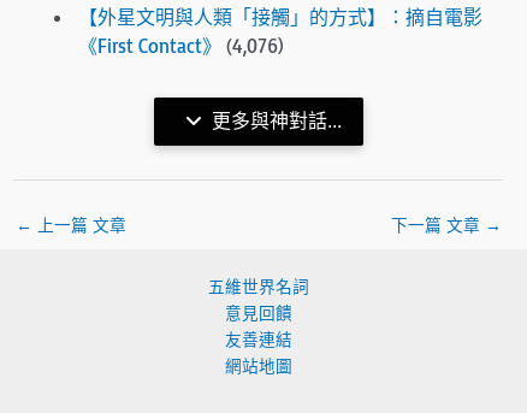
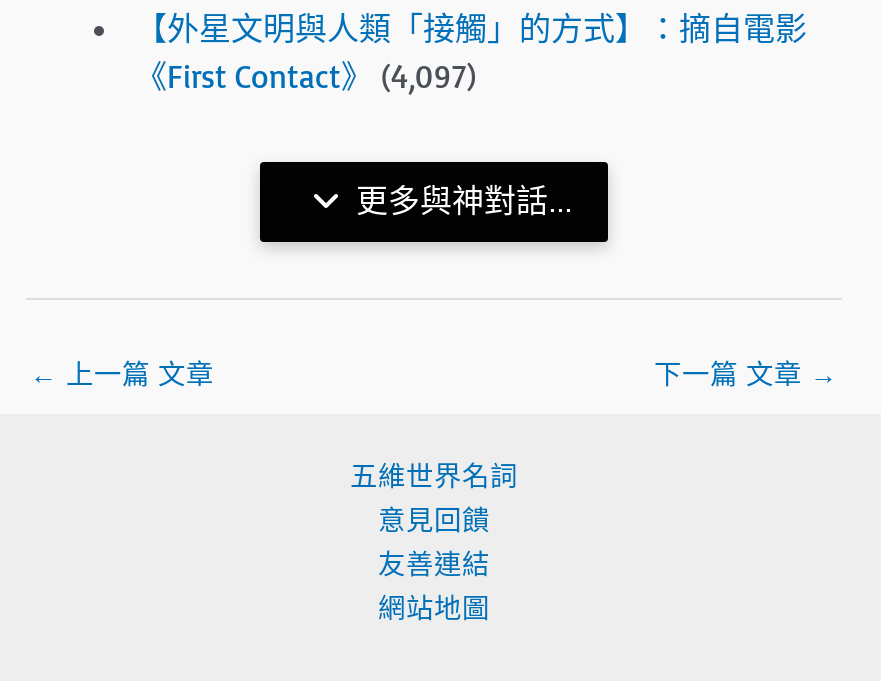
[79,34,284,58] 《First Contact》 (4,076) -> [135,56,477,96] 《First Contact》 (4,097)

